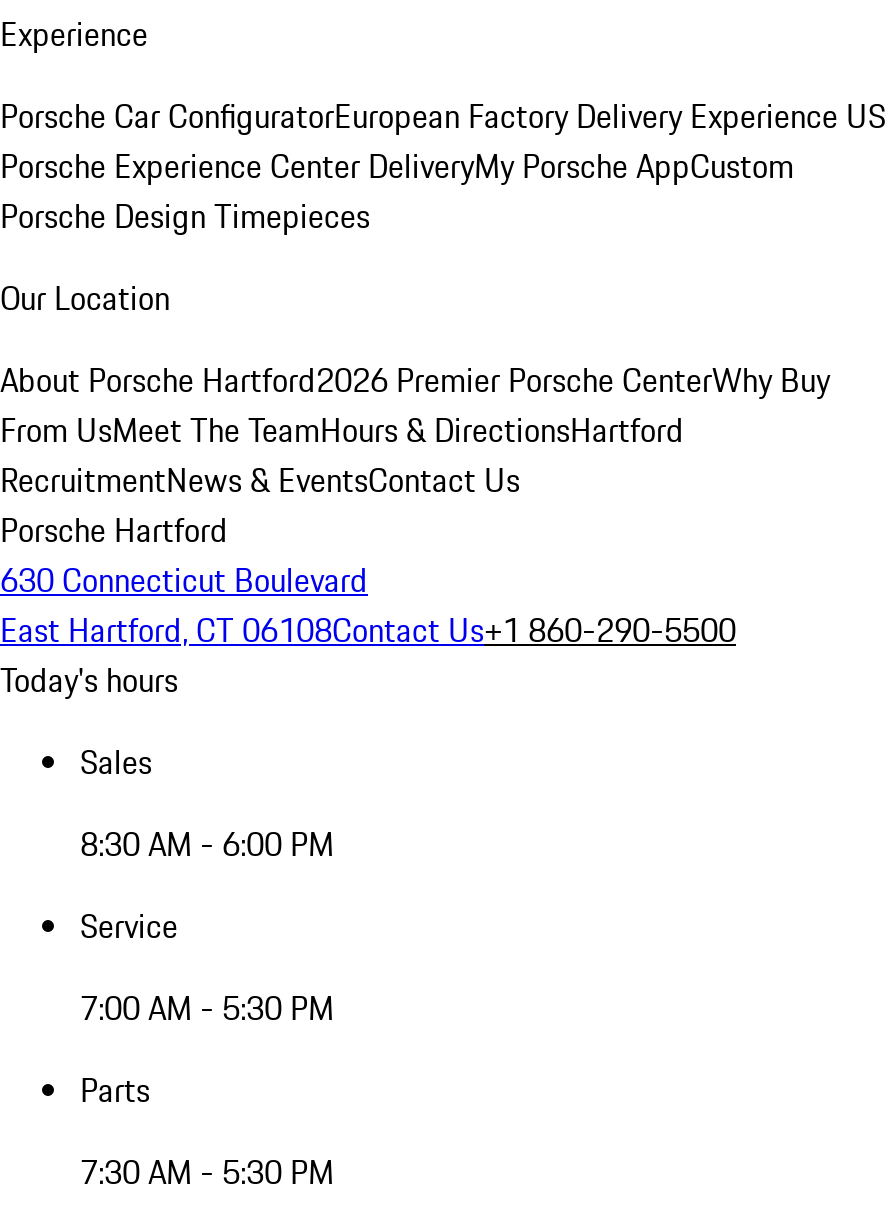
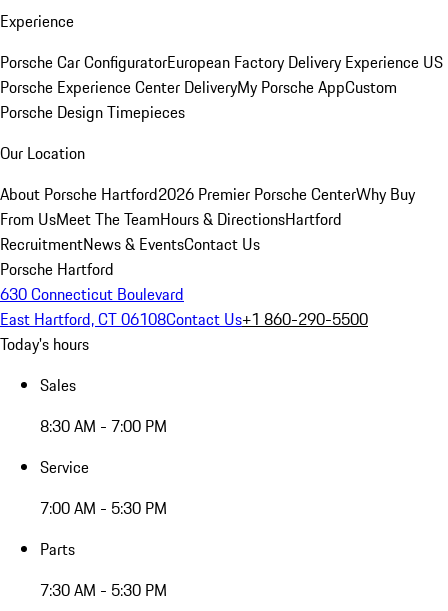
[80,820,334,868] 8:30 AM - 6:00 PM -> [40,414,167,438] 8:30 AM - 7:00 PM

